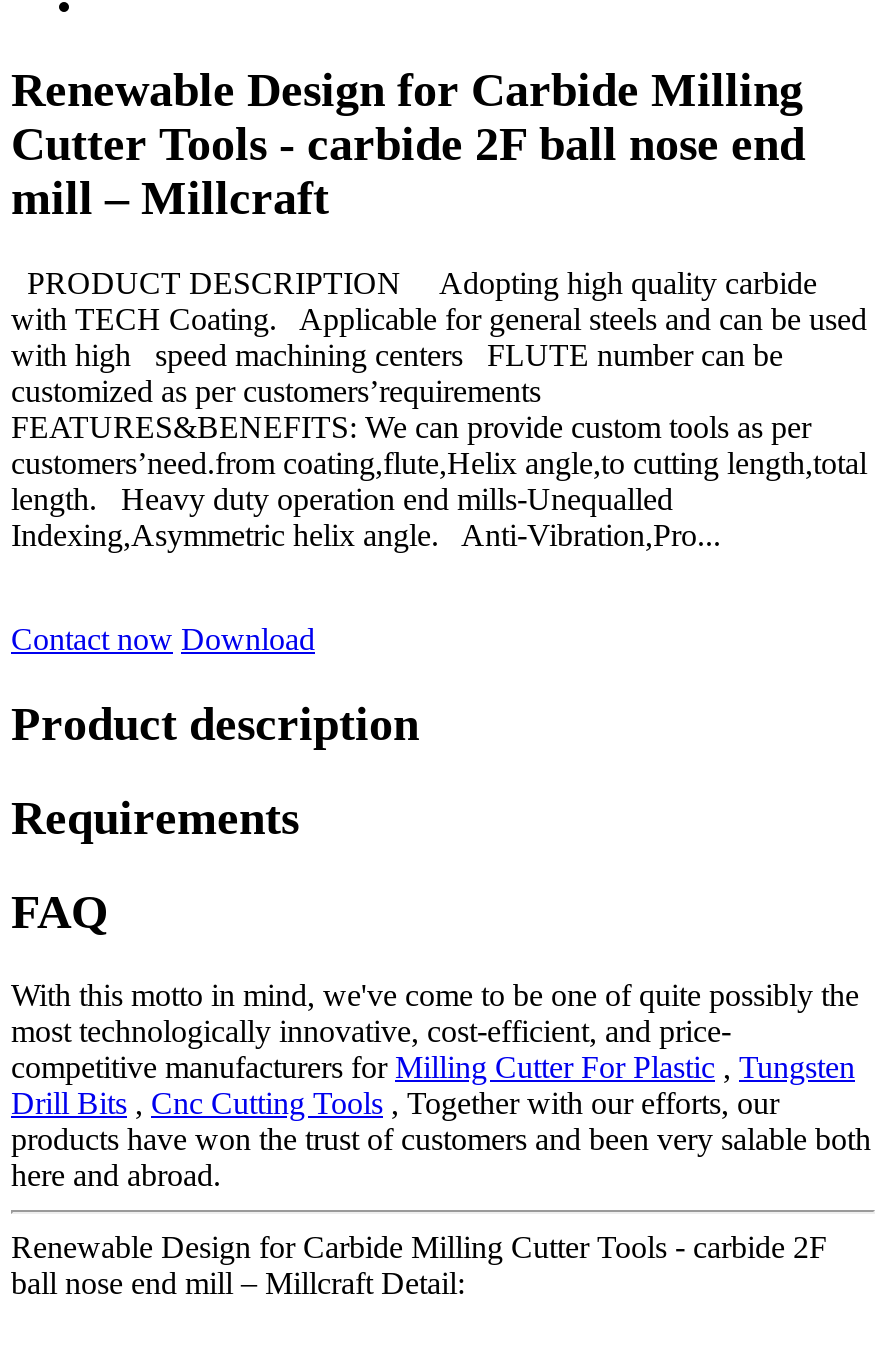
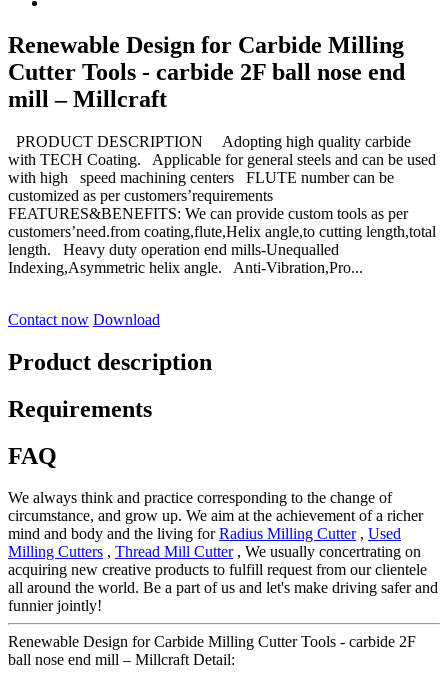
[11,979,871,1193] With this motto in mind, we've come to be one of quite possibly the | most technologically innovative, cost-efficient, and price- | competitive manufacturers for Milling Cutter For Plastic, Tungsten | Drill Bits, Cnc Cutting Tools, Together with our efforts, our | products have won the trust of customers and been very salable both | here and abroad. -> [8,489,438,614] We always think and practice corresponding to the change of | circumstance, and grow up. We aim at the achievement of a richer | mind and body and the living for Radius Milling Cutter, Used | Milling Cutters, Thread Mill Cutter, We usually concertrating on | acquiring new creative products to fulfill request from our clientele | all around the world. Be a part of us and let's make driving safer and | funnier jointly!

